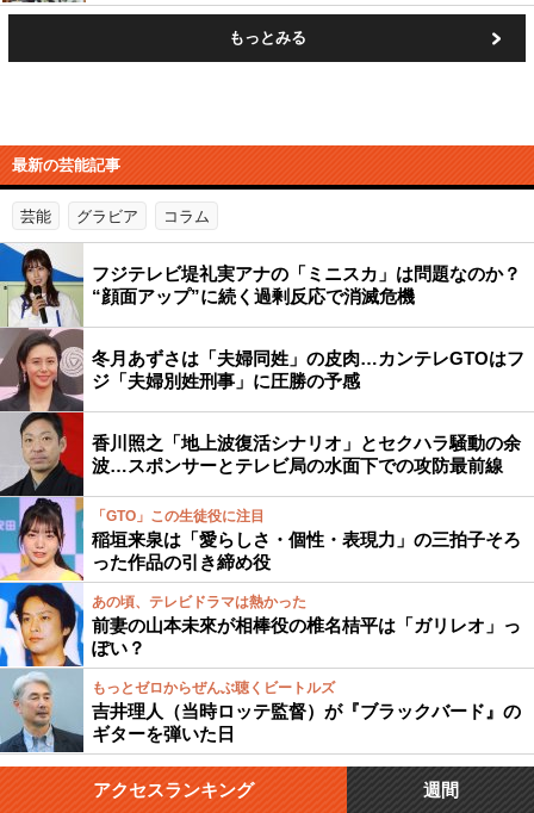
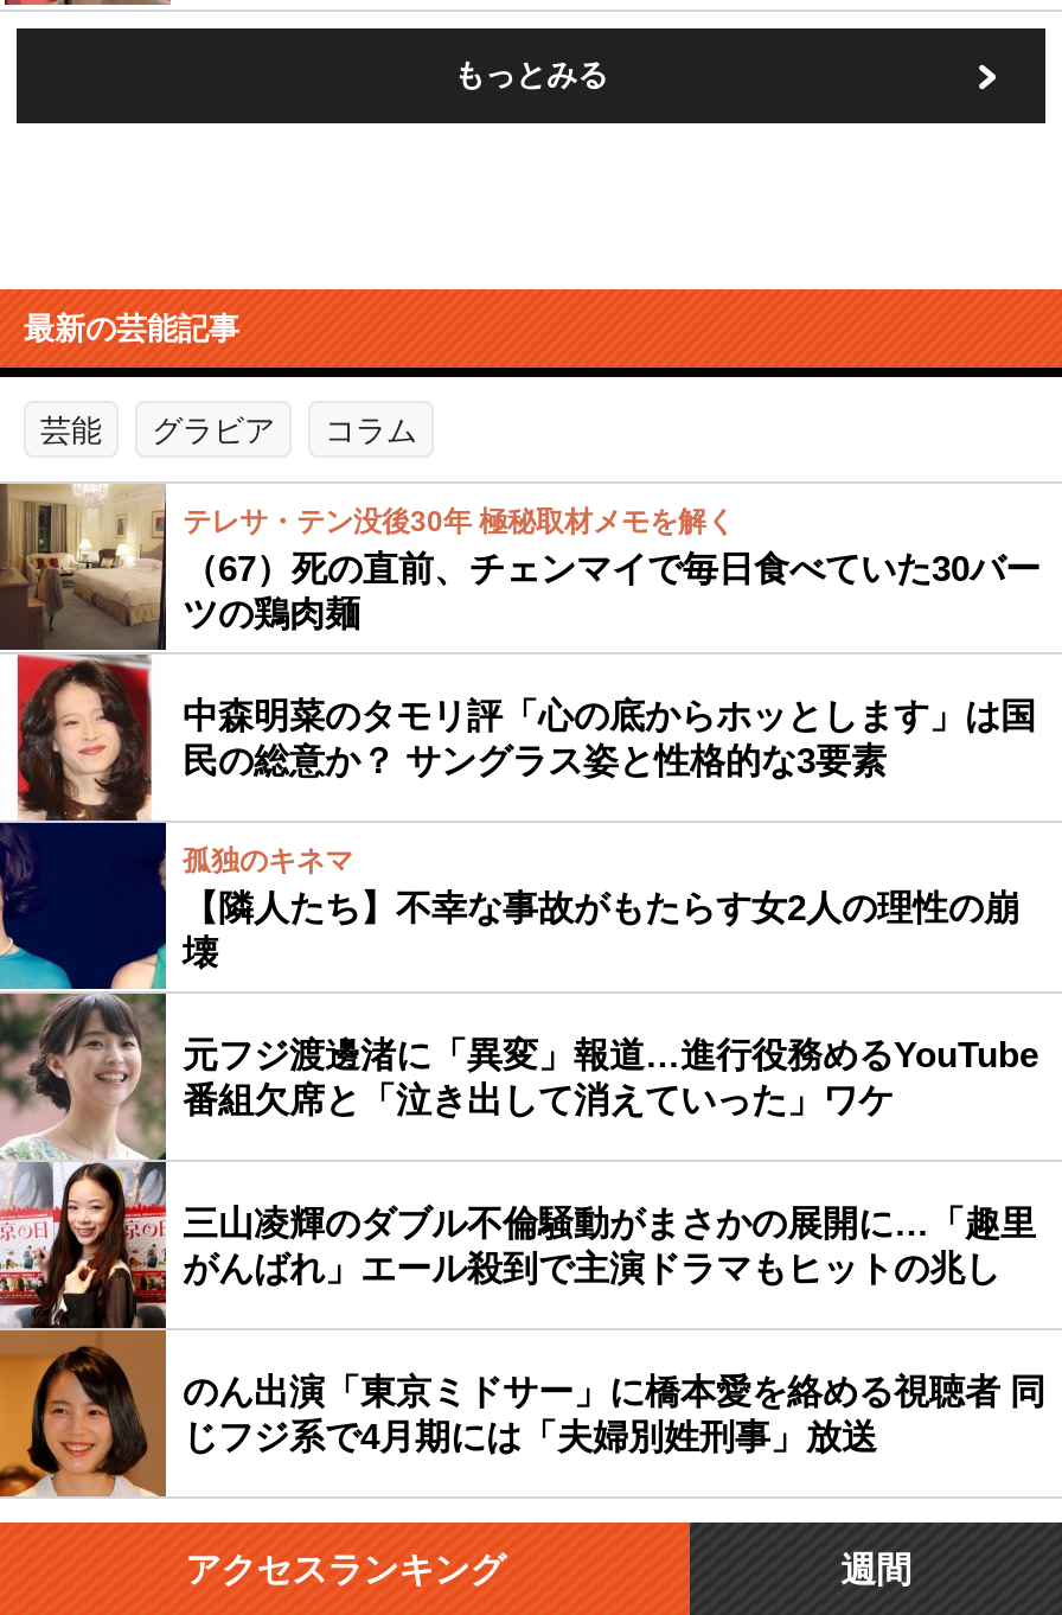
[4,242,521,753] [image] | フジテレビ堤礼実アナの「ミニスカ」は問題なのか？ | “顔面アップ”に続く過剰反応で消滅危機 -> [7,481,1041,1499] [image] | テレサ・テン没後30年 極秘取材メモを解く | （67）死の直前、チェンマイで毎日食べていた30バー | ツの鶏肉麺
[92,348,524,391] 冬月あずさは「夫婦同姓」の皮肉…カンテレGTOはフ | ジ「夫婦別姓刑事」に圧勝の予感 -> [183,695,1036,780] 中森明菜のタモリ評「心の底からホッとします」は国 | 民の総意か？ サングラス姿と性格的な3要素
[92,433,521,476] 香川照之「地上波復活シナリオ」とセクハラ騒動の余 | 波…スポンサーとテレビ局の水面下での攻防最前線 -> [183,844,1019,973] 孤独のキネマ | 【隣人たち】不幸な事故がもたらす女2人の理性の崩 | 壊
[92,508,521,572] 「GTO」この生徒役に注目 | 稲垣来泉は「愛らしさ・個性・表現力」の三拍子そろ | った作品の引き締め役 -> [183,1034,1038,1120] 元フジ渡邊渚に「異変」報道…進行役務めるYouTube | 番組欠席と「泣き出して消えていった」ワケ
[92,594,521,658] あの頃、テレビドラマは熱かった | 前妻の山本未來が相棒役の椎名桔平は「ガリレオ」っ | ぽい？ -> [183,1203,1036,1288] 三山凌輝のダブル不倫騒動がまさかの展開に…「趣里 | がんばれ」エール殺到で主演ドラマもヒットの兆し
[92,680,521,744] もっとゼロからぜんぶ聴くビートルズ | 吉井理人（当時ロッテ監督）が『ブラックバード』の | ギターを弾いた日 -> [183,1371,1045,1456] のん出演「東京ミドサー」に橋本愛を絡める視聴者 同 | じフジ系で4月期には「夫婦別姓刑事」放送

